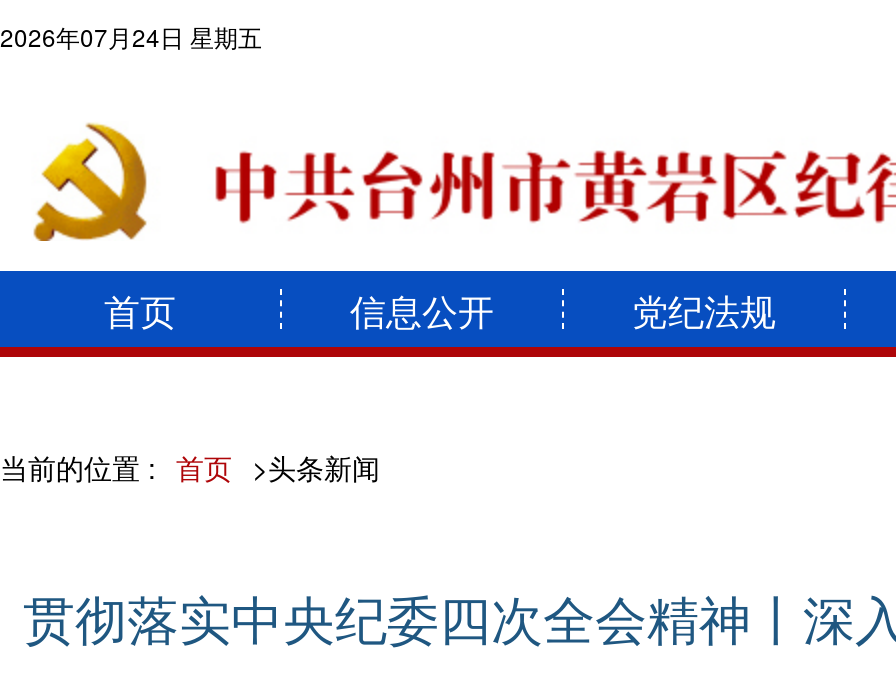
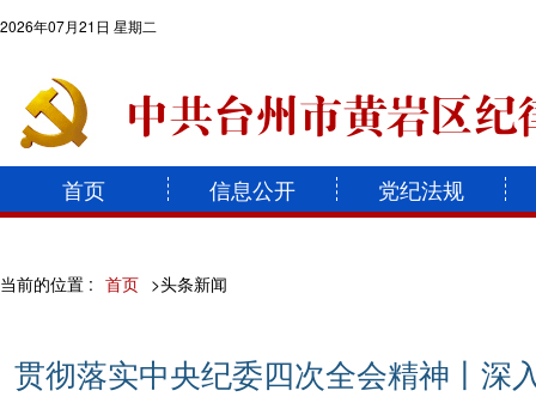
[0,19,262,53] 2026年07月24日 星期五 -> [0,16,157,36] 2026年07月21日 星期二

